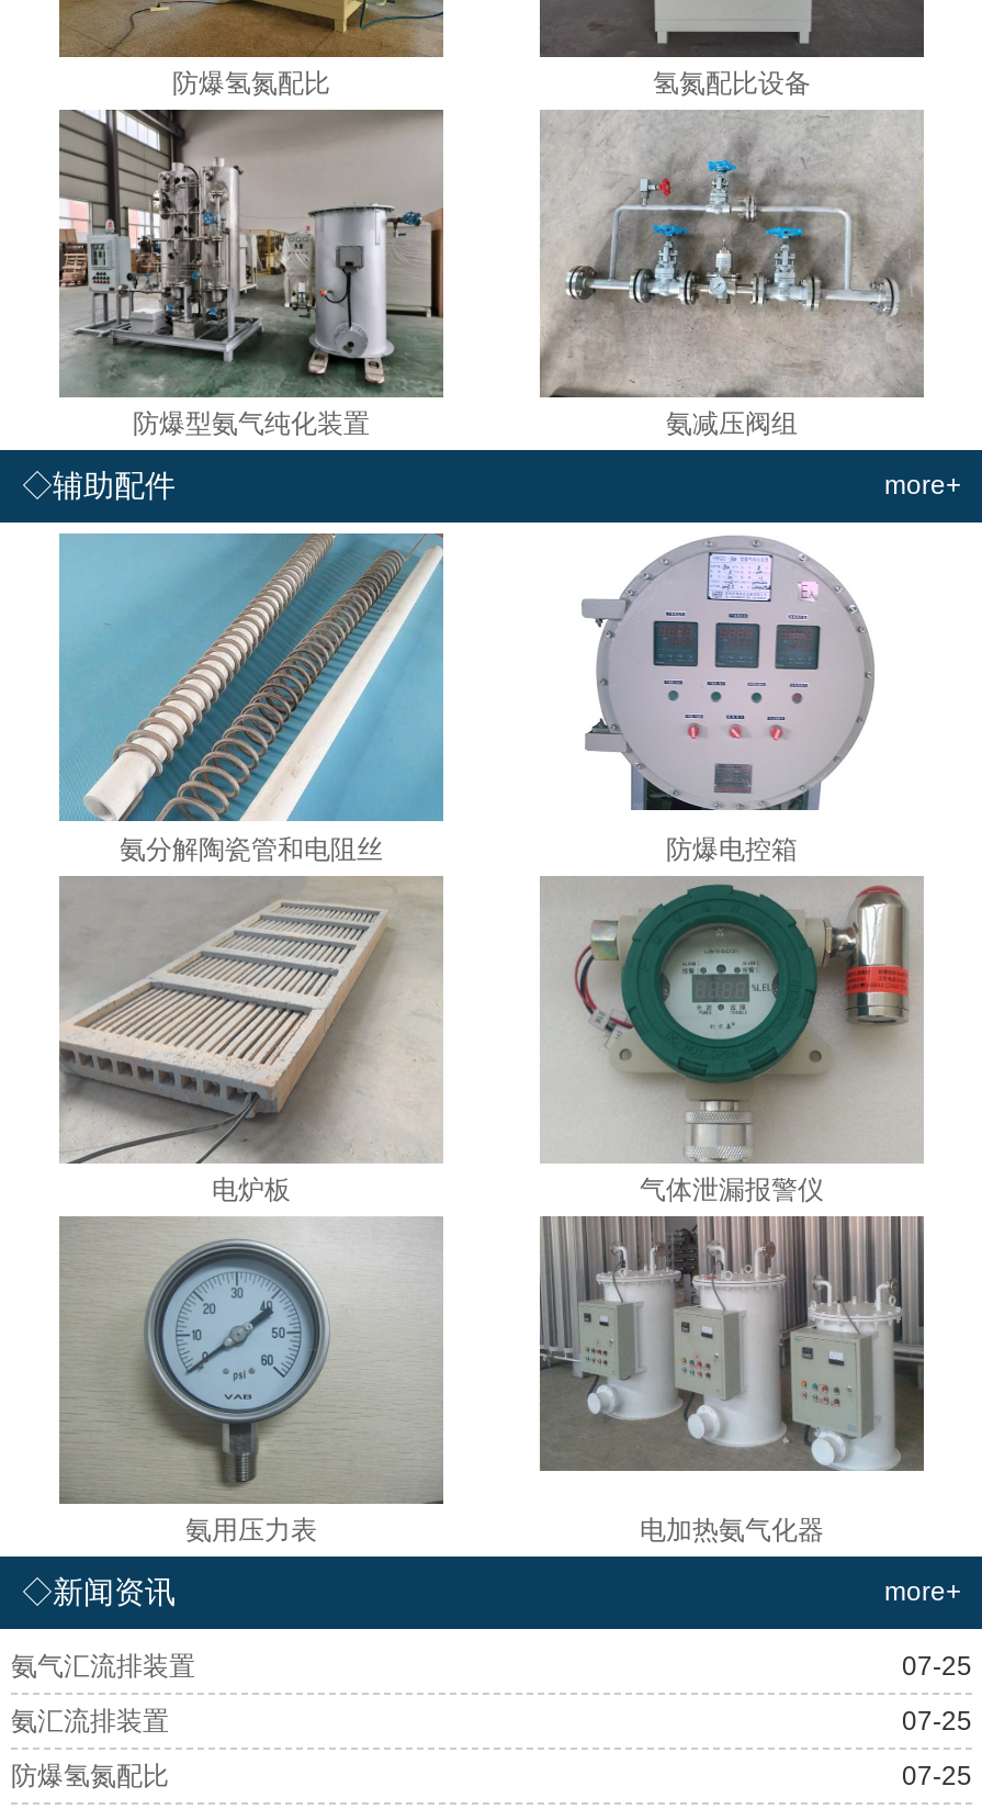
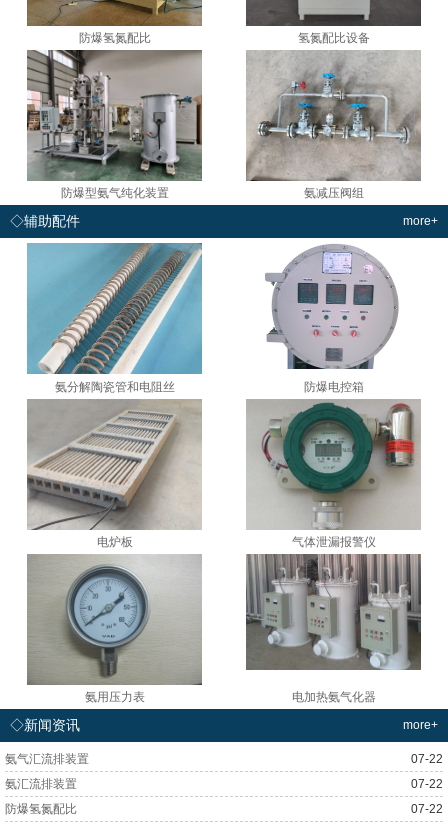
[902,1651,972,1682] 07-25 -> [411,752,443,766] 07-22
[902,1706,972,1737] 07-25 -> [411,777,443,791] 07-22
[902,1761,972,1792] 07-25 -> [411,802,443,816] 07-22

